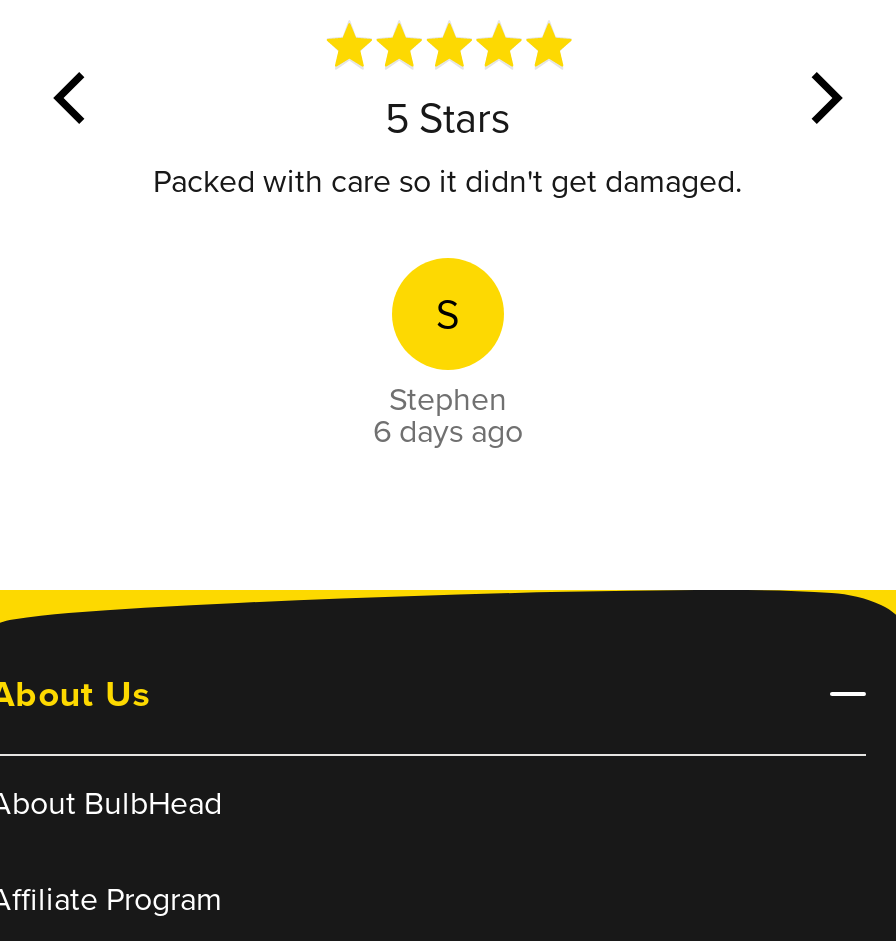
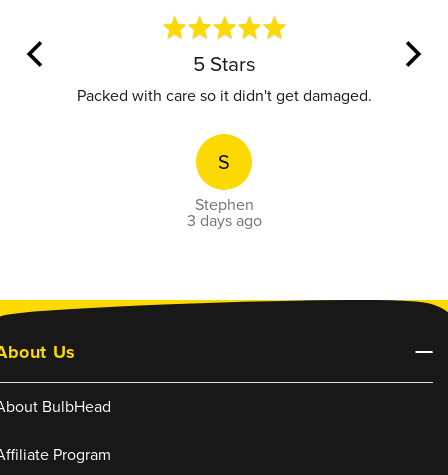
[373,408,523,454] 6 days ago -> [186,209,261,232] 3 days ago

